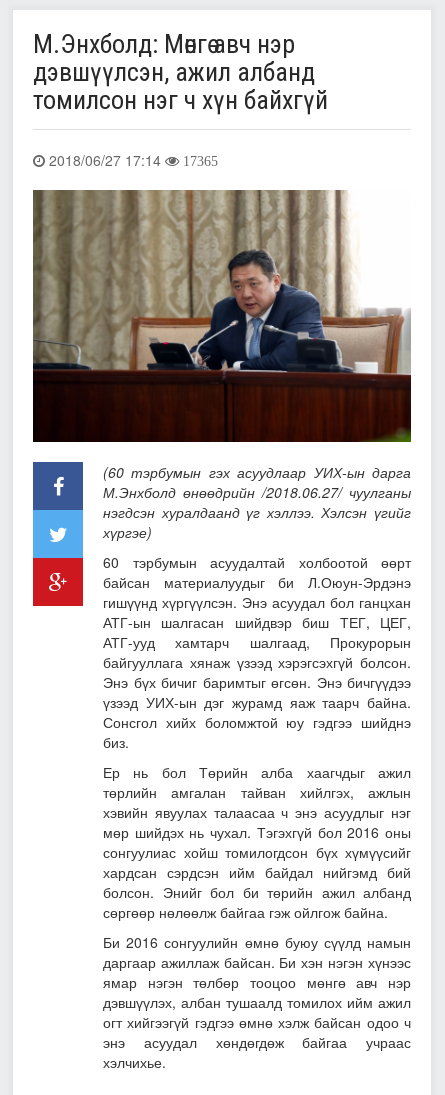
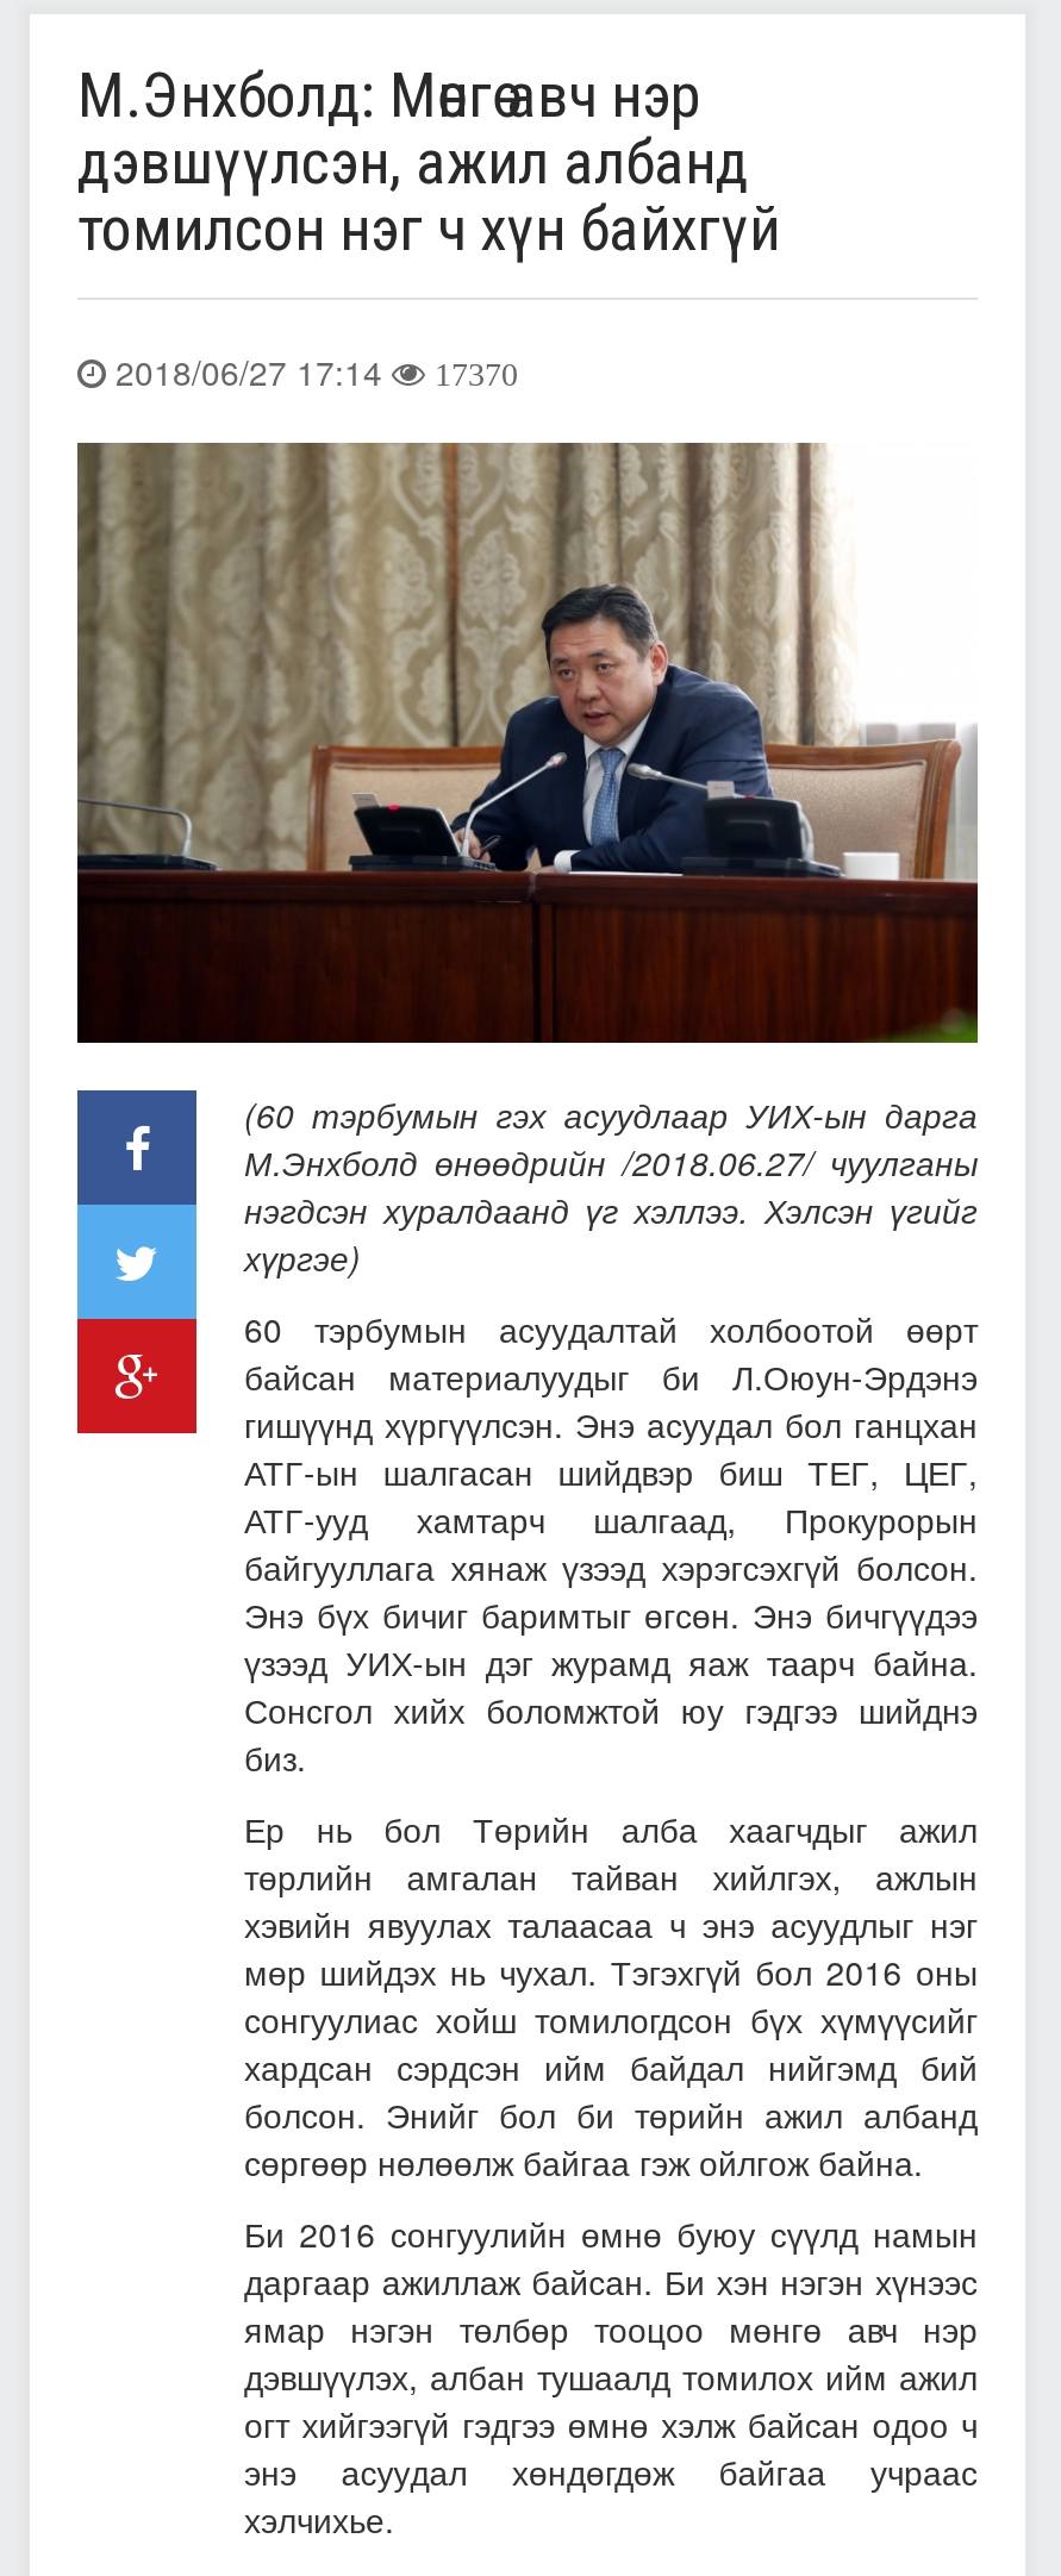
[45,150,218,170] 2018/06/27 17:14 17365 -> [106,348,518,395] 2018/06/27 17:14 17370

